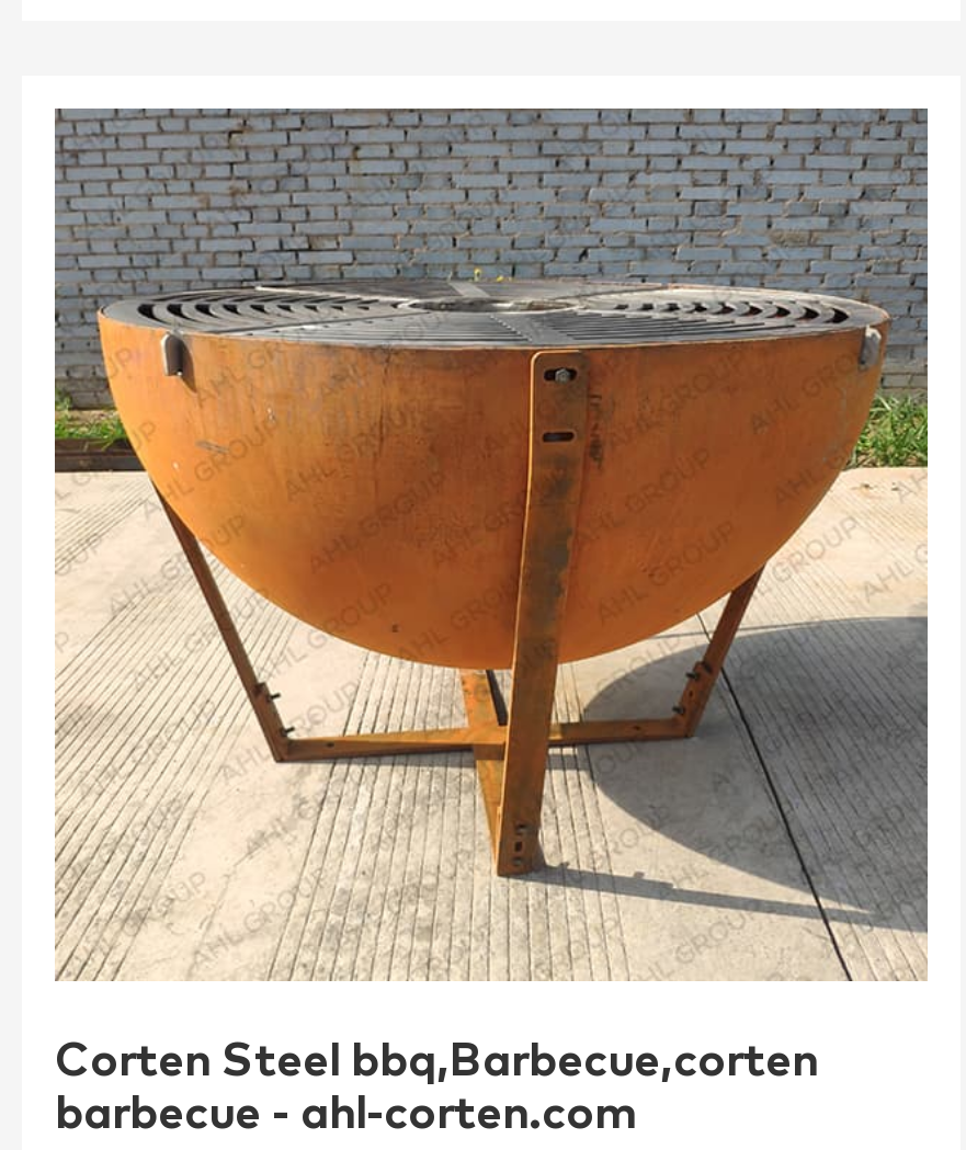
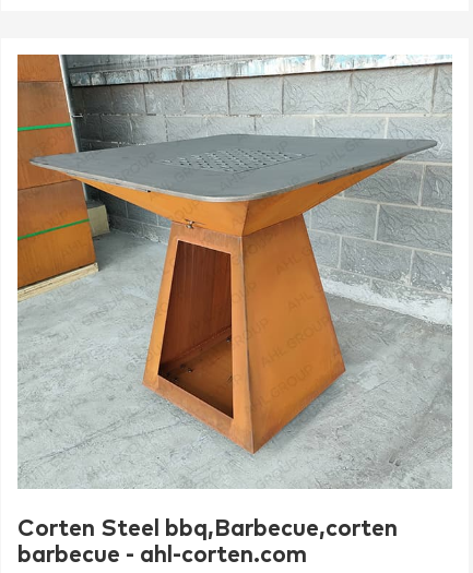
[53,106,930,981] [image] -> [16,53,452,489] [image]

